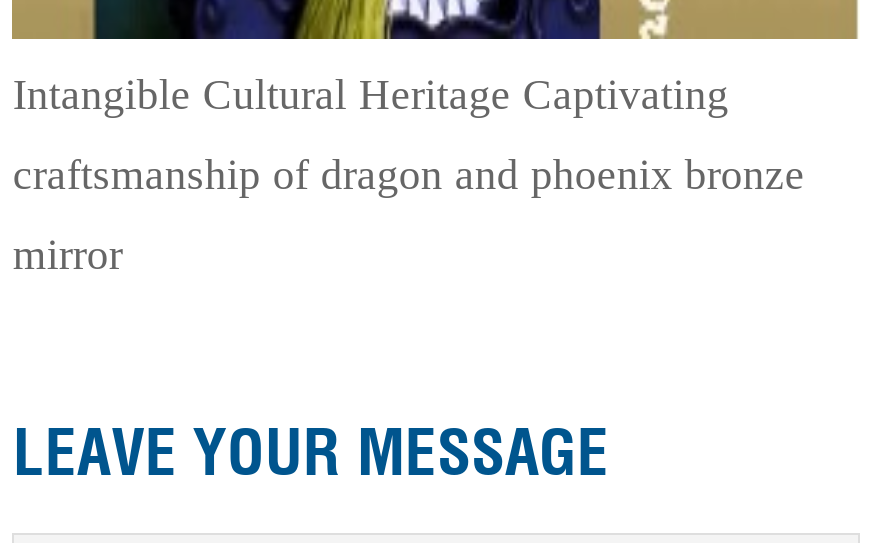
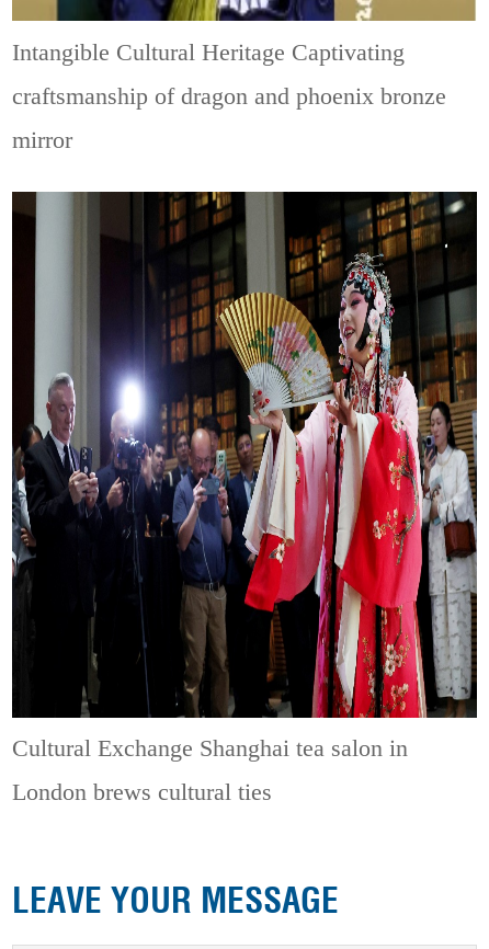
none -> [11,191,478,806] [image] | Cultural Exchange Shanghai tea salon in | London brews cultural ties

